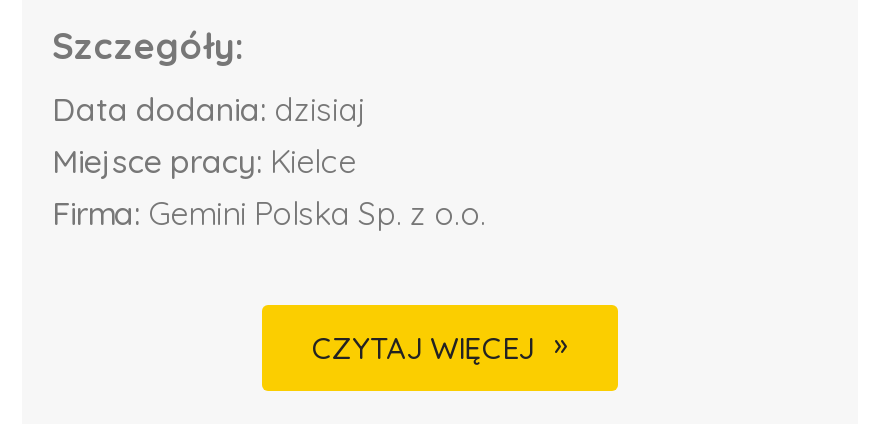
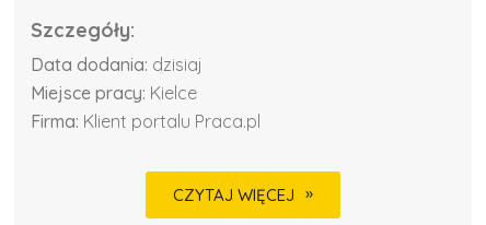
[52,193,486,233] Firma: Gemini Polska Sp. z o.o. -> [31,110,261,132] Firma: Klient portalu Praca.pl

